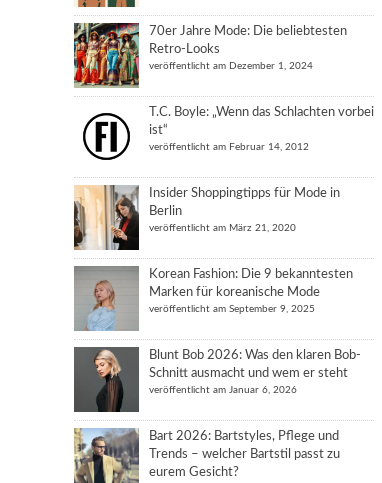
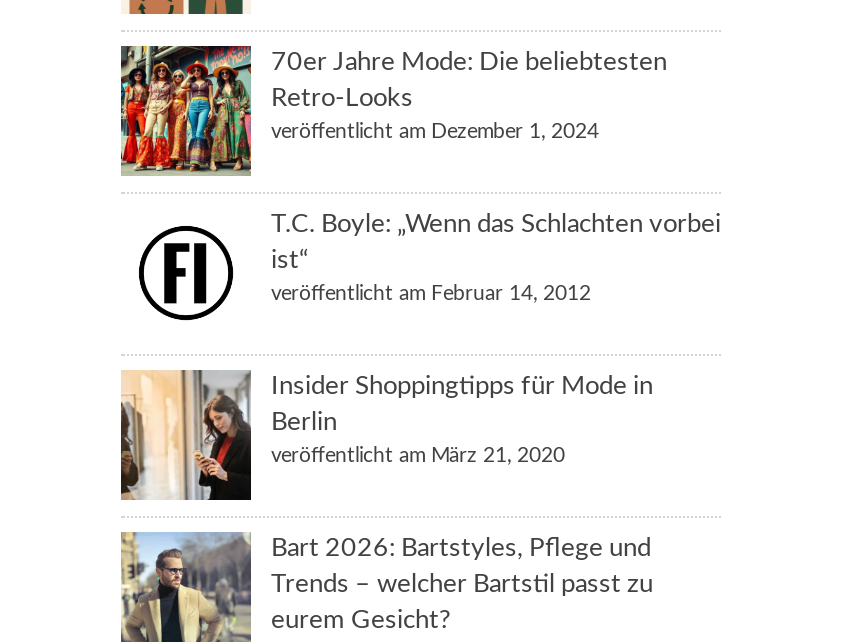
[74,266,353,332] [image] | Korean Fashion: Die 9 bekanntesten | Marken für koreanische Mode | veröffentlicht am September 9, 2025 -> none
[74,346,361,413] [image] | Blunt Bob 2026: Was den klaren Bob- | Schnitt ausmacht und wem er steht | veröffentlicht am Januar 6, 2026 -> none

